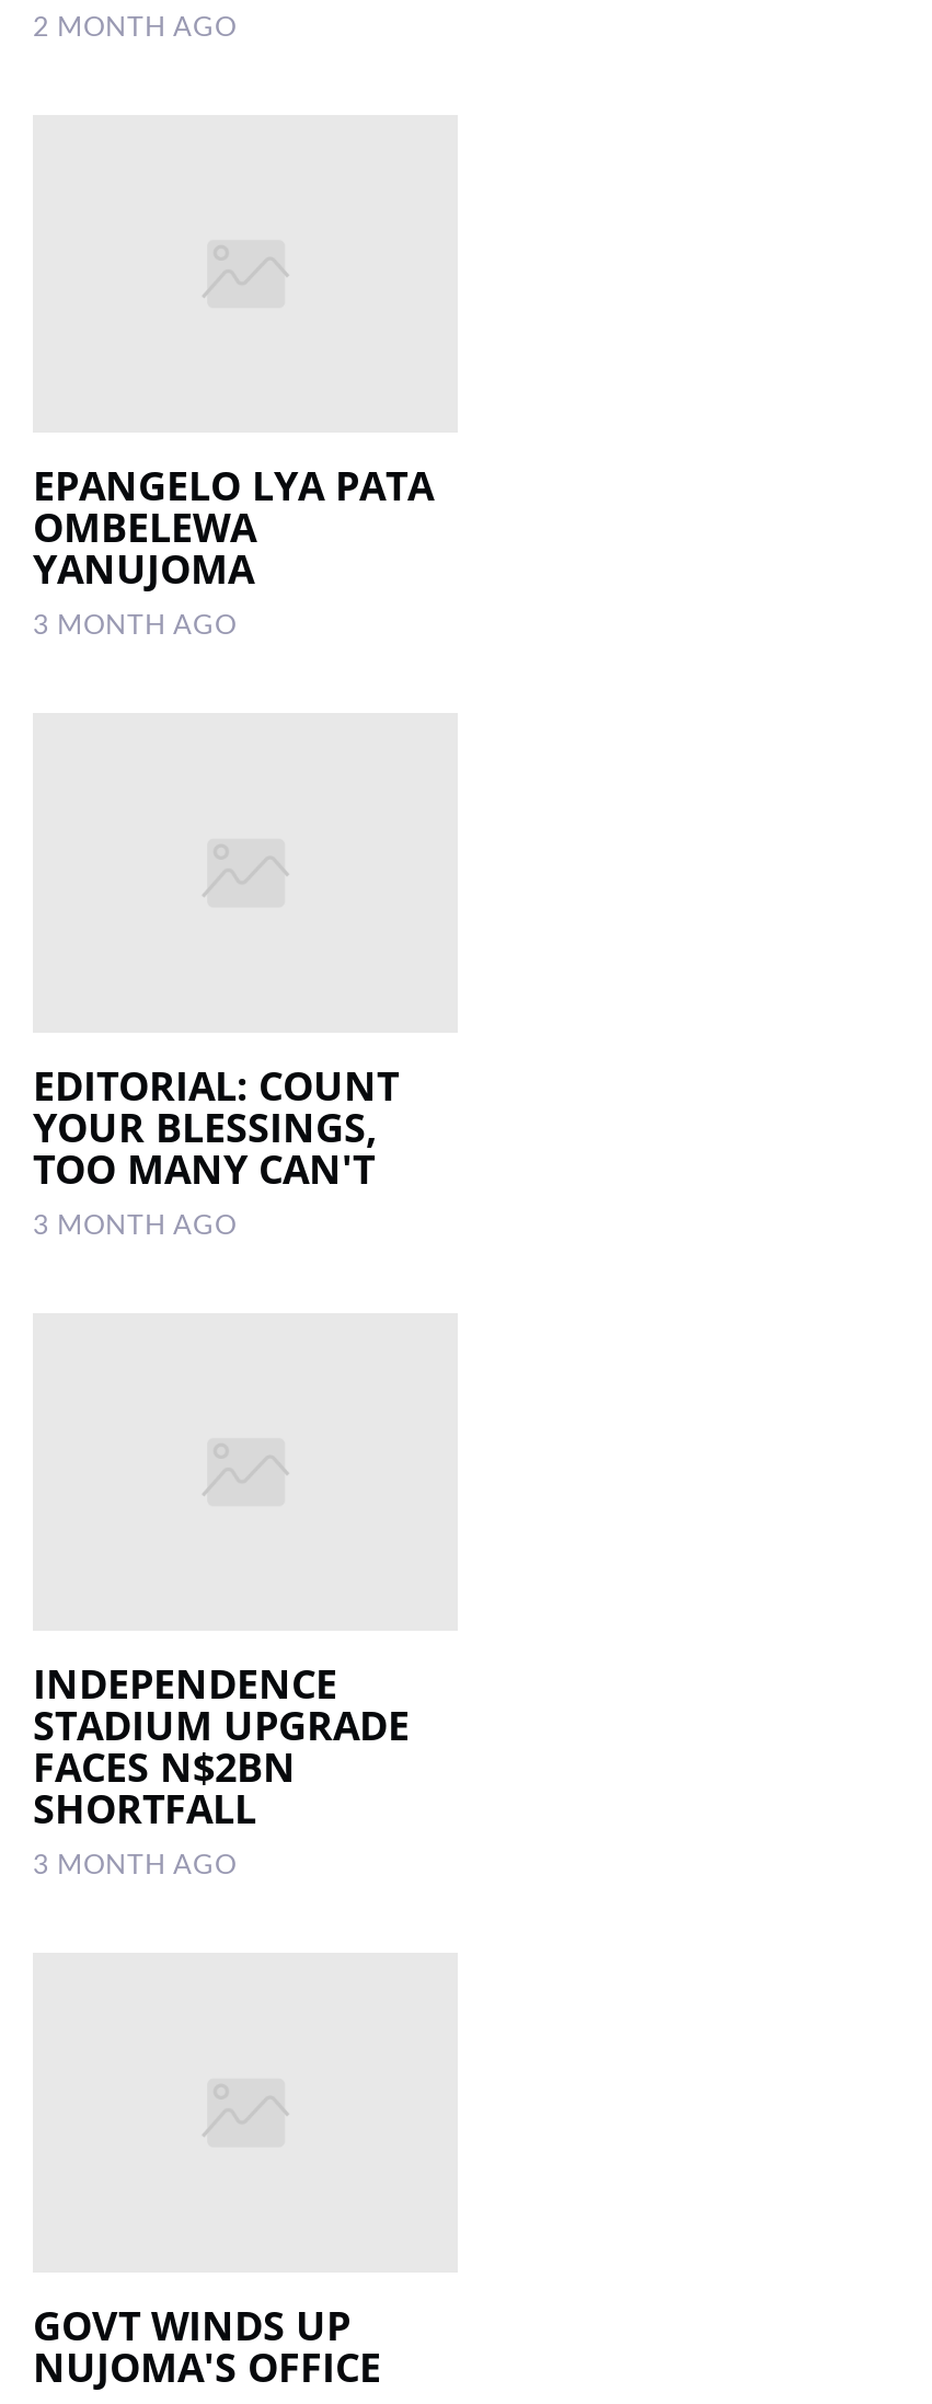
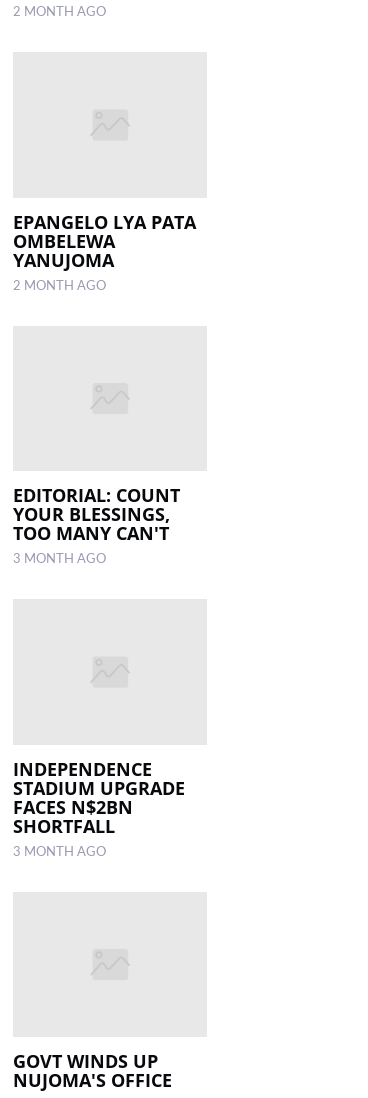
[33,613,237,639] 3 MONTH AGO -> [13,280,106,292] 2 MONTH AGO

